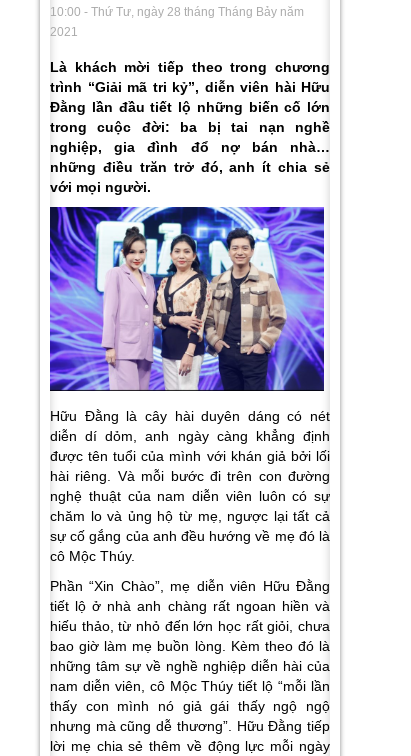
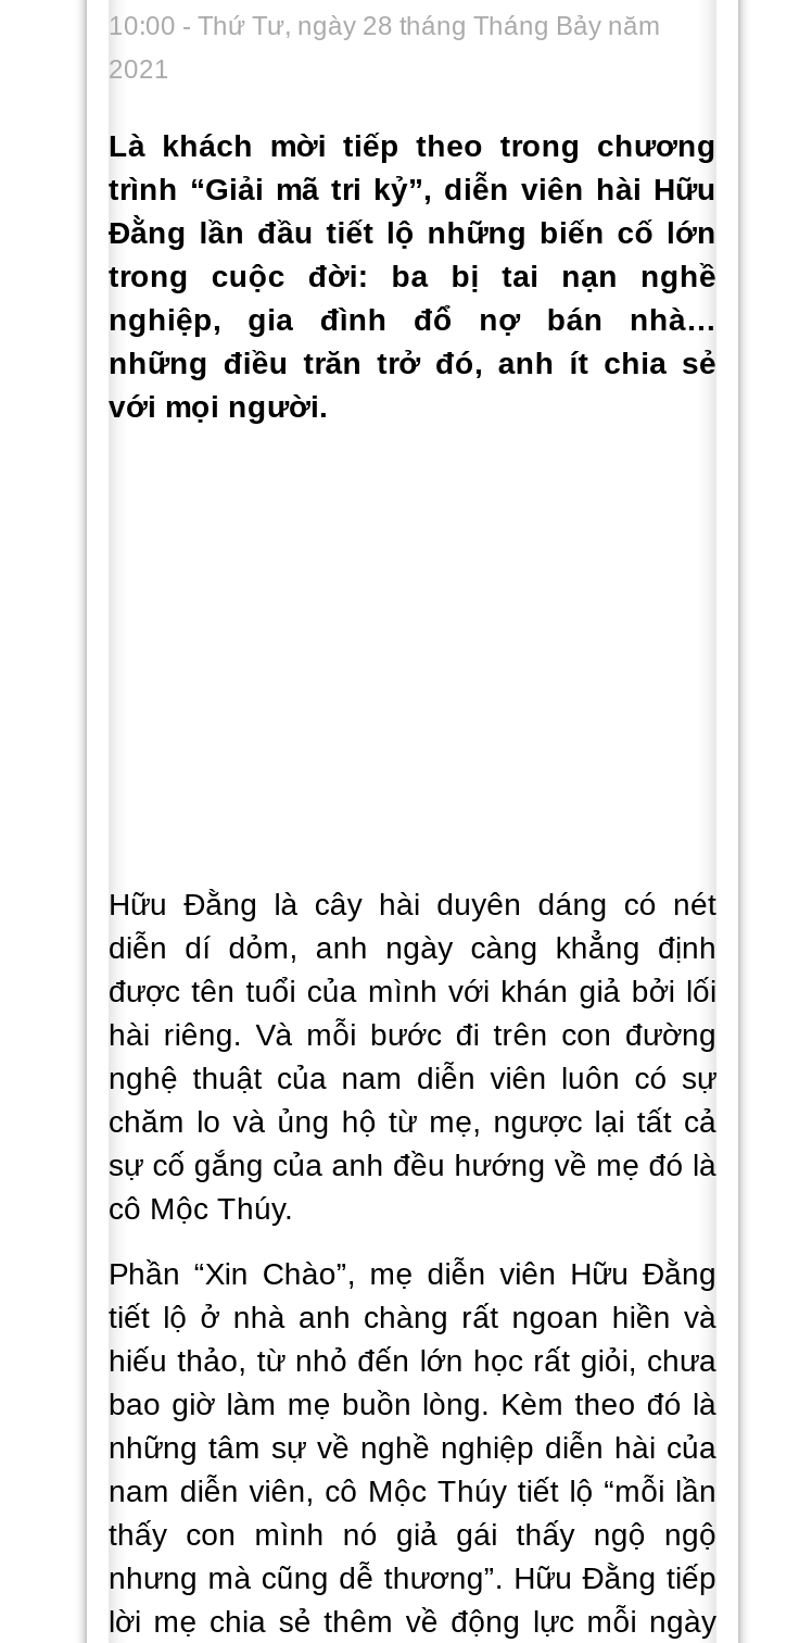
[49,206,325,392] [image] -> none

